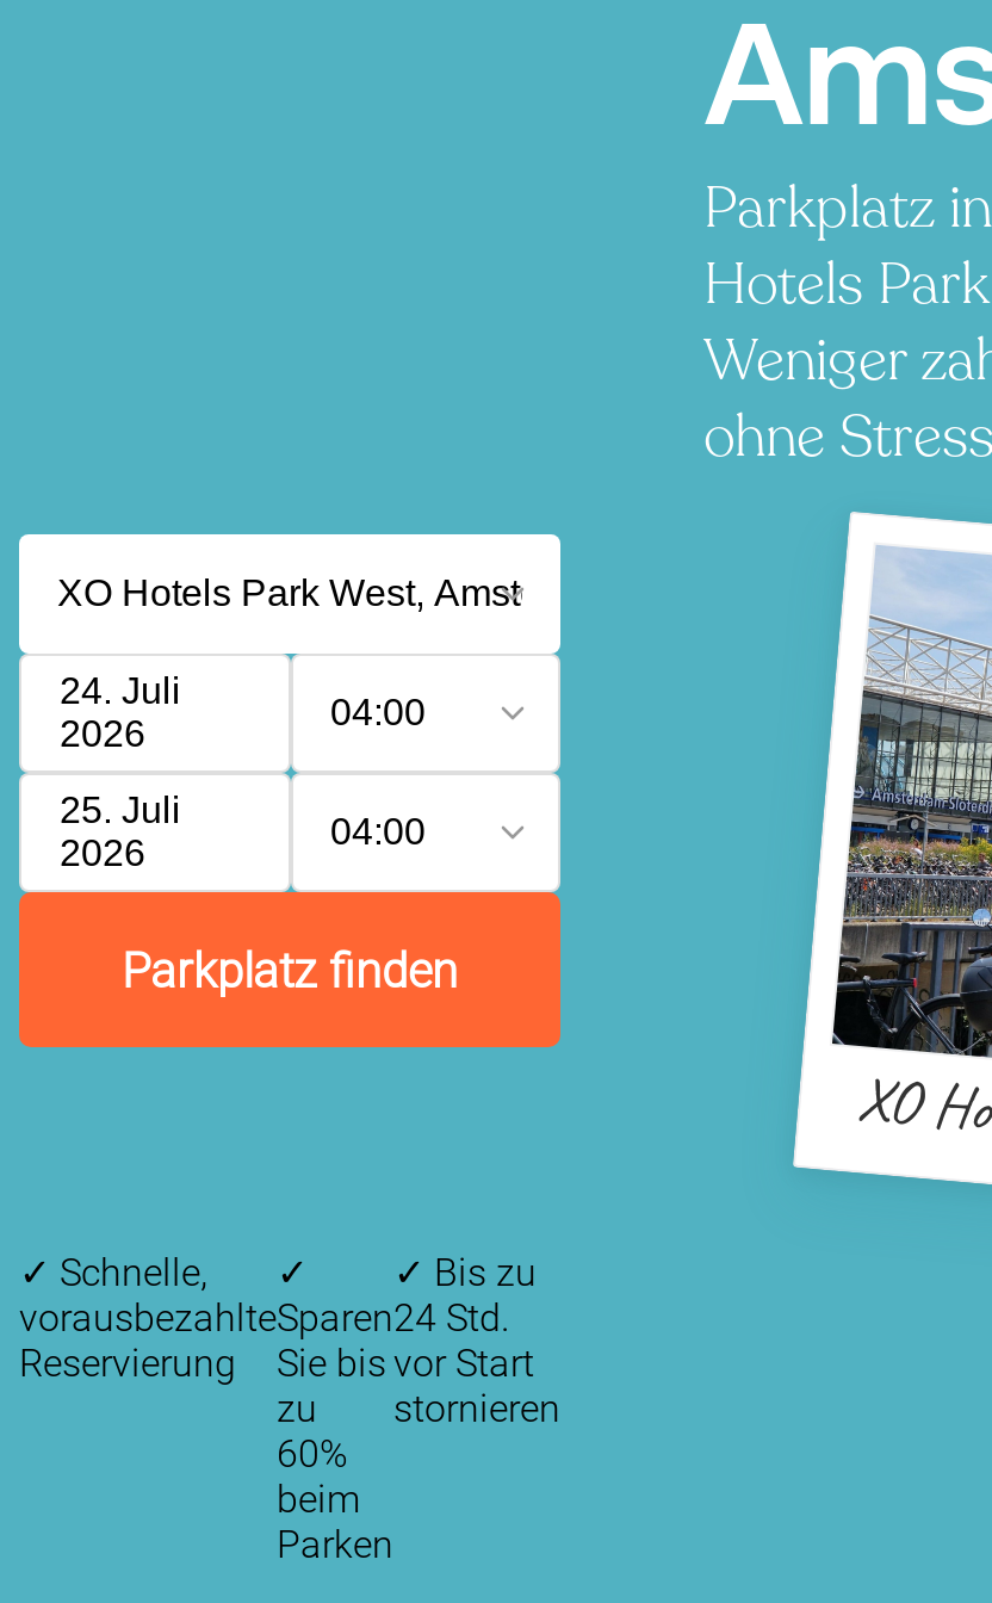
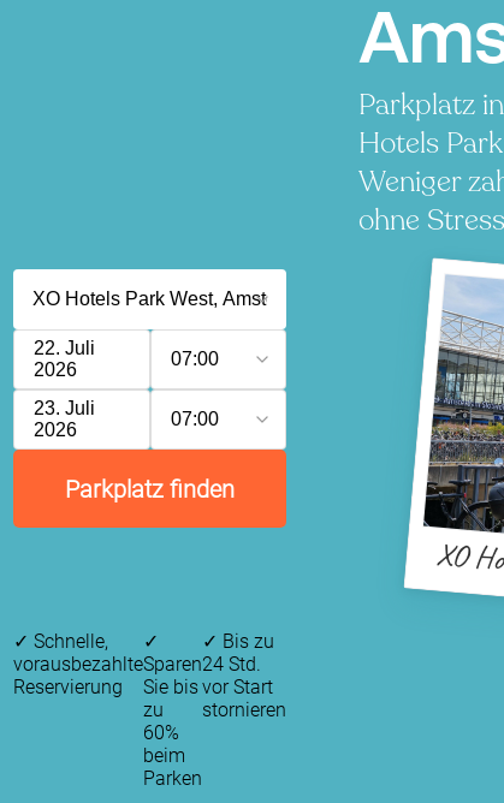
[60,670,181,711] 24. Juli -> [34,338,95,358] 22. Juli
[330,692,426,732] 04:00 -> [170,349,218,369] 07:00
[60,790,181,830] 25. Juli -> [34,398,95,418] 23. Juli
[330,811,426,852] 04:00 -> [170,409,218,429] 07:00

